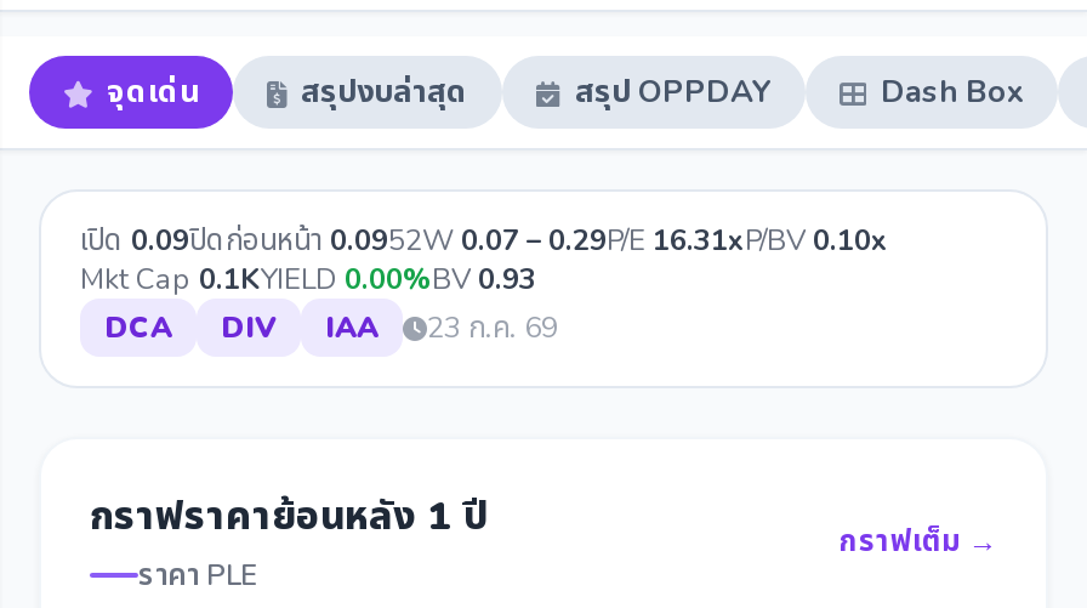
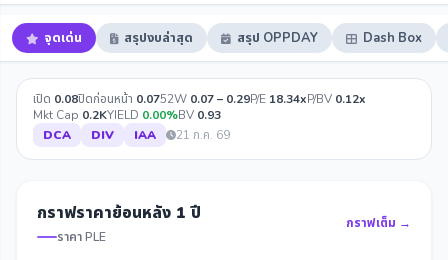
[80,221,888,260] เปิด0.09ปิดก่อนหน้า0.0952W 0.07 – 0.29P/E 16.31xP/BV 0.10x -> [33,91,366,107] เปิด0.08ปิดก่อนหน้า0.0752W 0.07 – 0.29P/E 18.34xP/BV 0.12x
[80,260,536,299] Mkt Cap 0.1KYIELD 0.00%BV 0.93 -> [33,107,221,123] Mkt Cap 0.2KYIELD 0.00%BV 0.93
[104,309,558,348] DCA DIV IAA 23 ก.ค. 69 -> [43,127,230,143] DCA DIV IAA 21 ก.ค. 69

